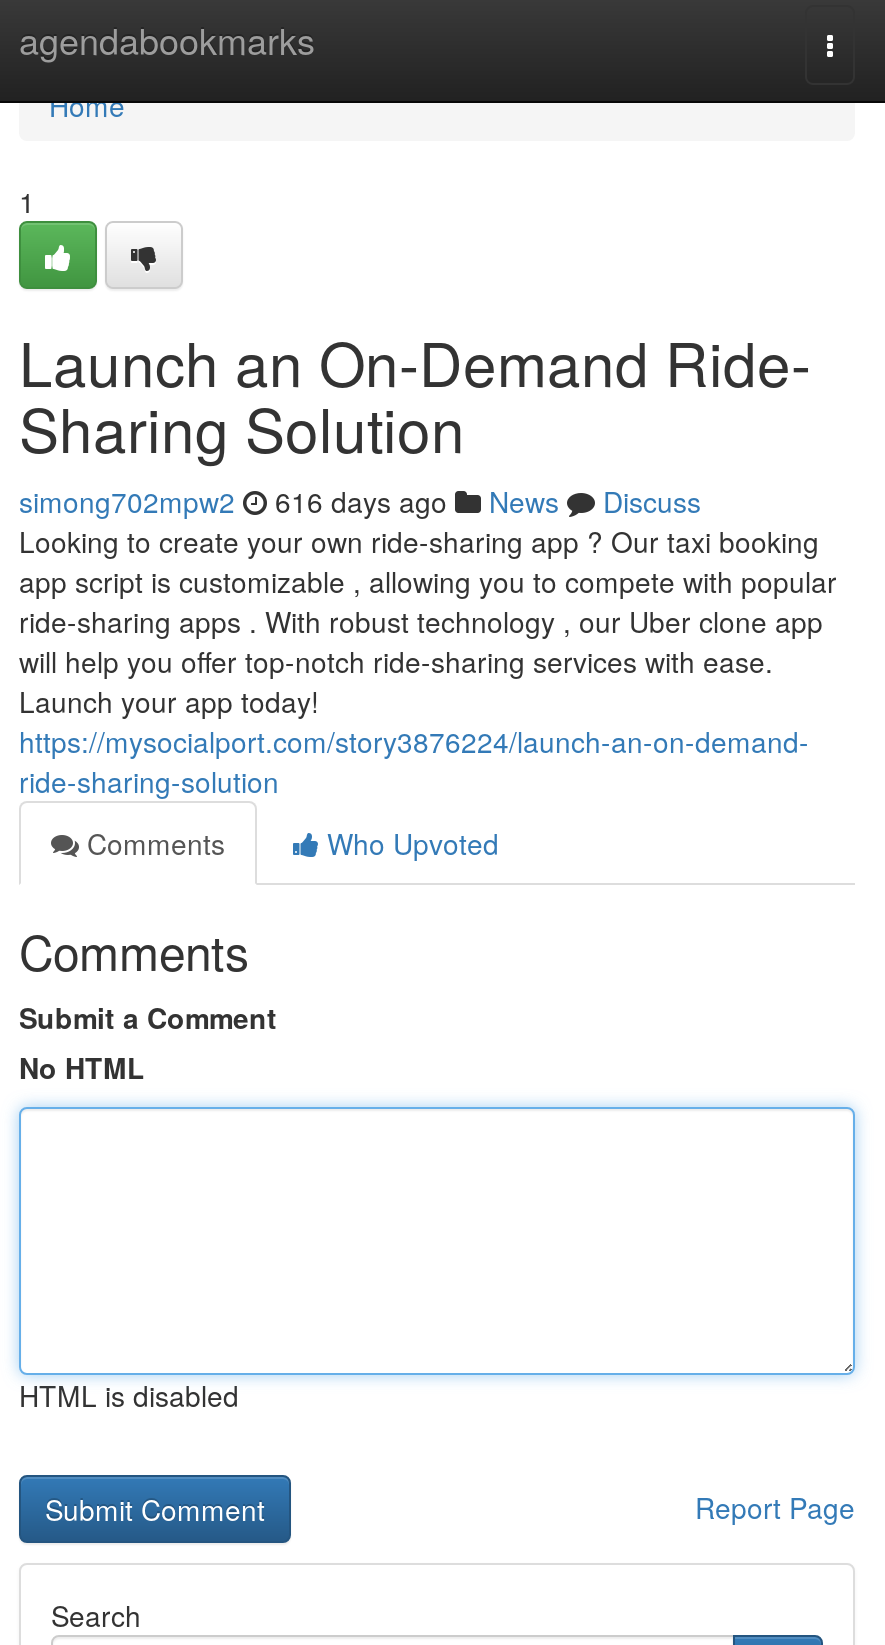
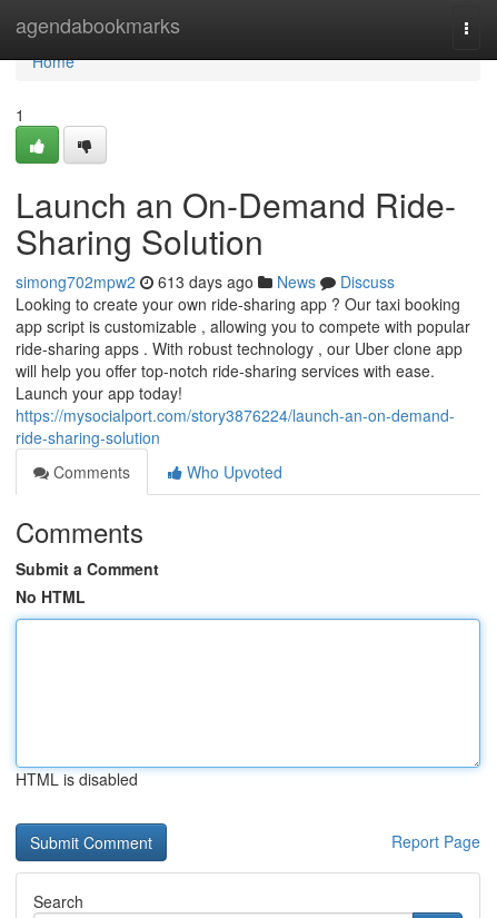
[19,481,701,521] simong702mpw2 616 days ago News Discuss -> [16,270,395,293] simong702mpw2 613 days ago News Discuss

